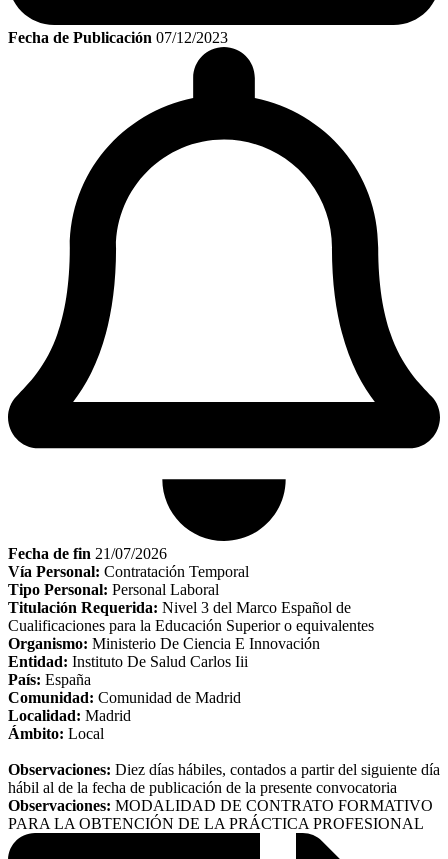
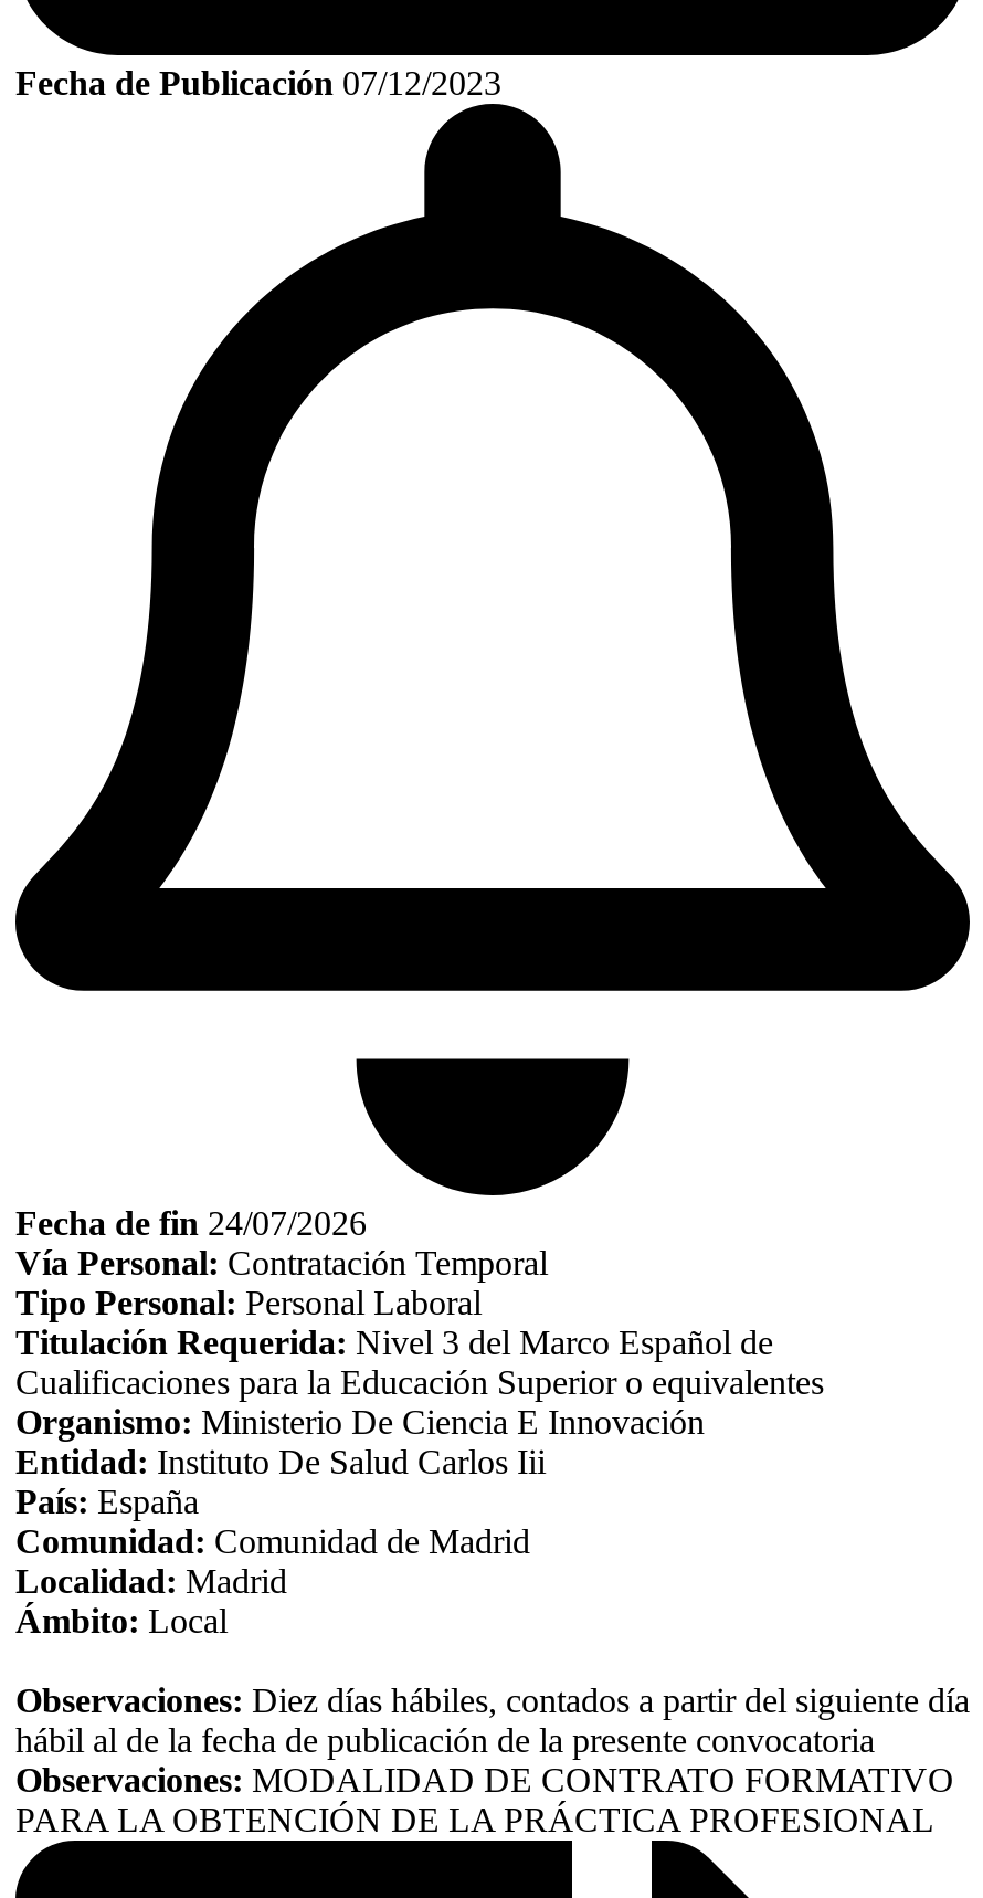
[8,545,167,562] Fecha de fin 21/07/2026 -> [15,1204,367,1242] Fecha de fin 24/07/2026

